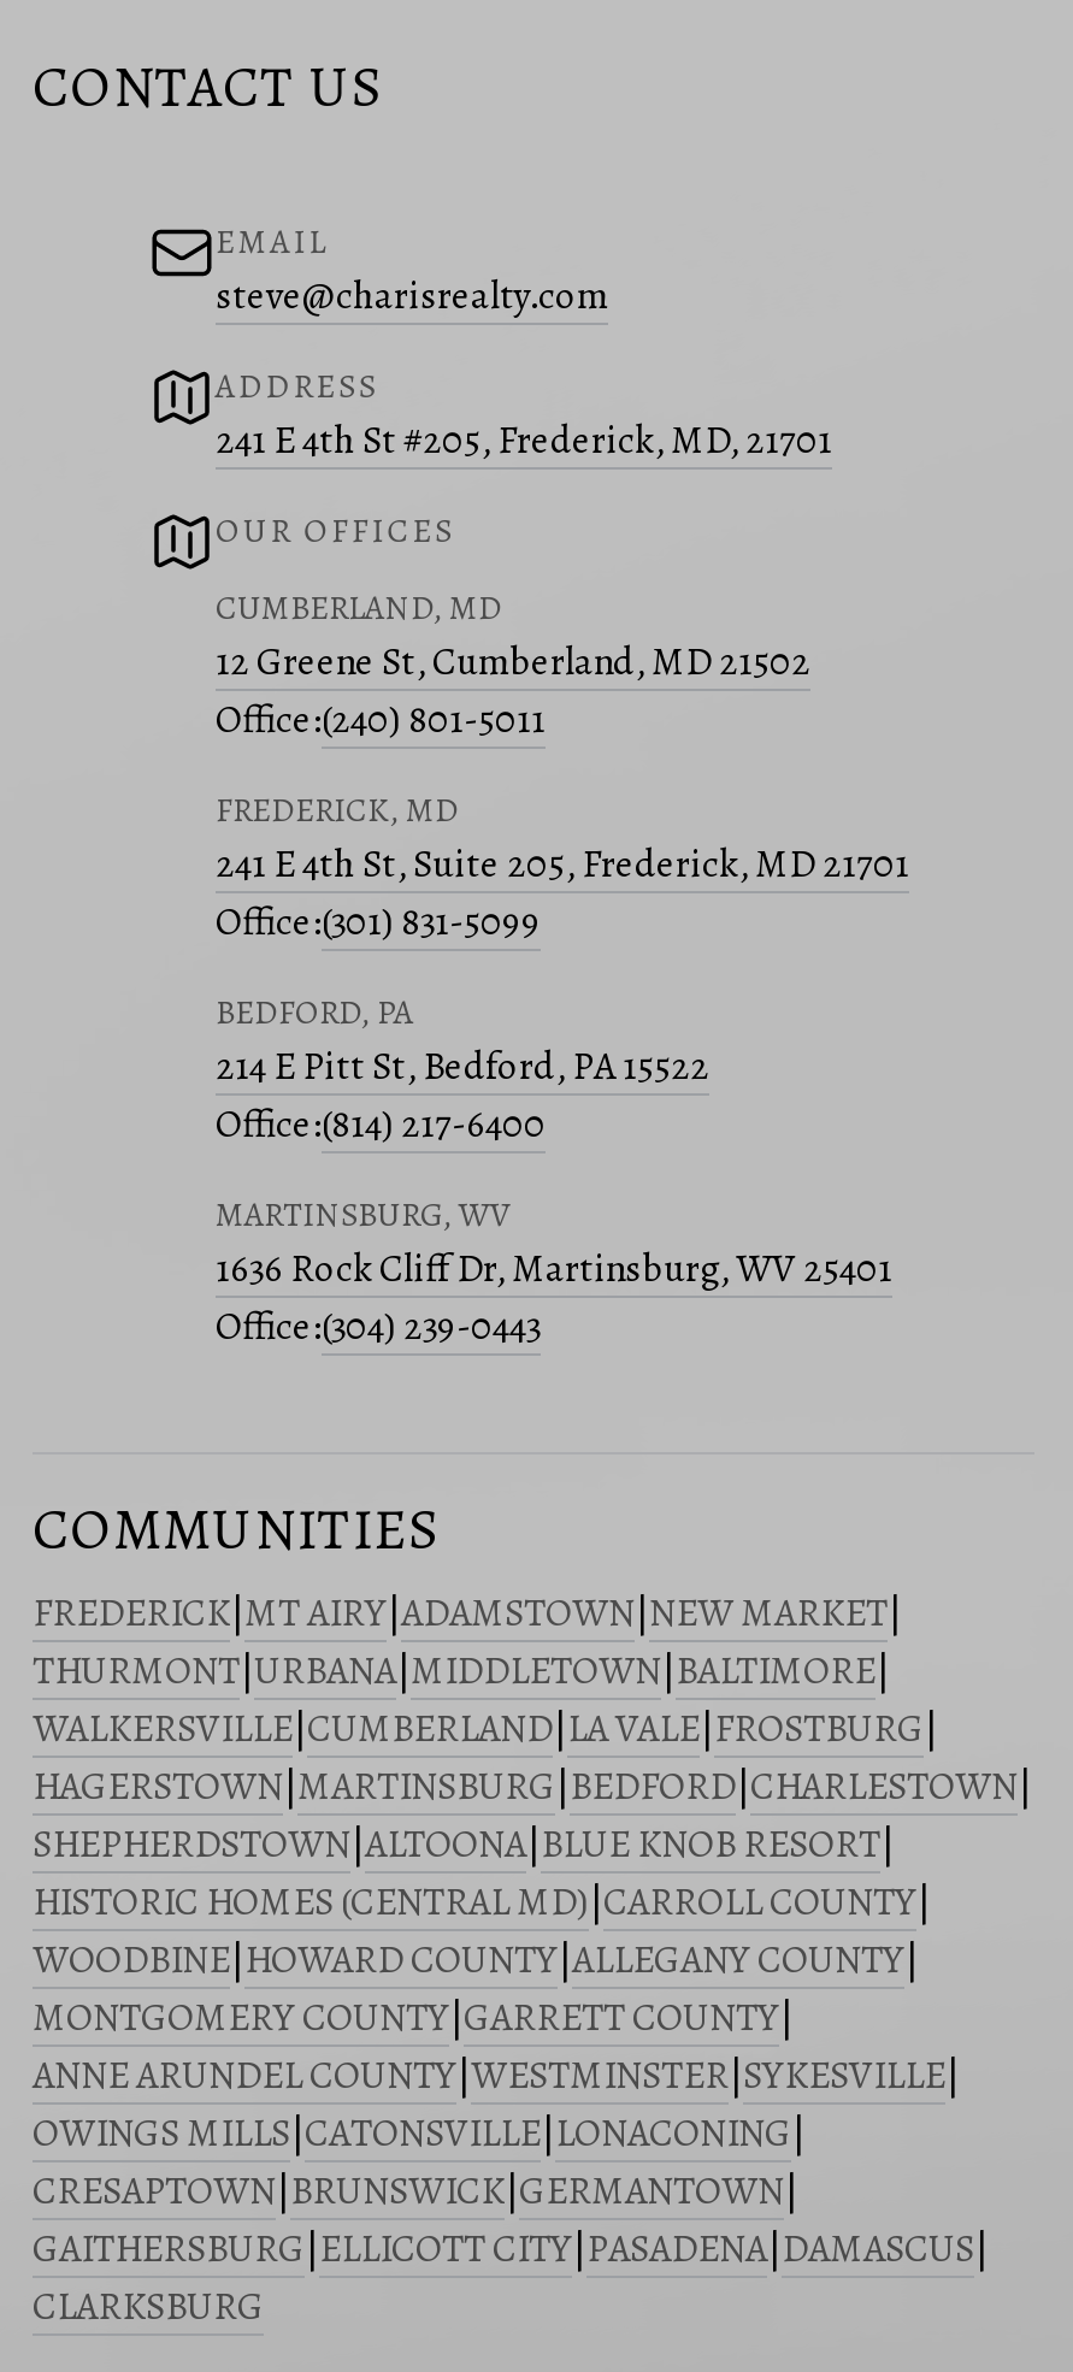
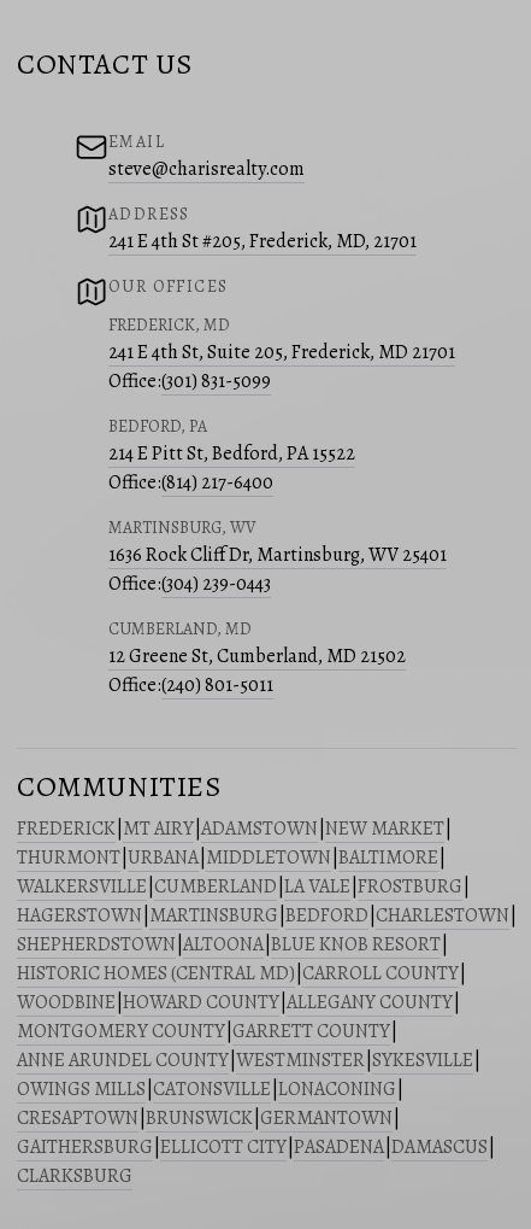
moved [216,585,810,747] -> [108,618,406,698]: CUMBERLAND, MD | 12 Greene St, Cumberland, MD 21502 | Office:(240) 801-5011
moved [216,787,909,1353] -> [108,314,455,597]: FREDERICK, MD | 241 E 4th St, Suite 205, Frederick, MD 21701 | Office:(301) 831-5099 | ... | 1636 Rock Cliff Dr, Martinsburg, WV 25401 | Office:(304) 239-0443

